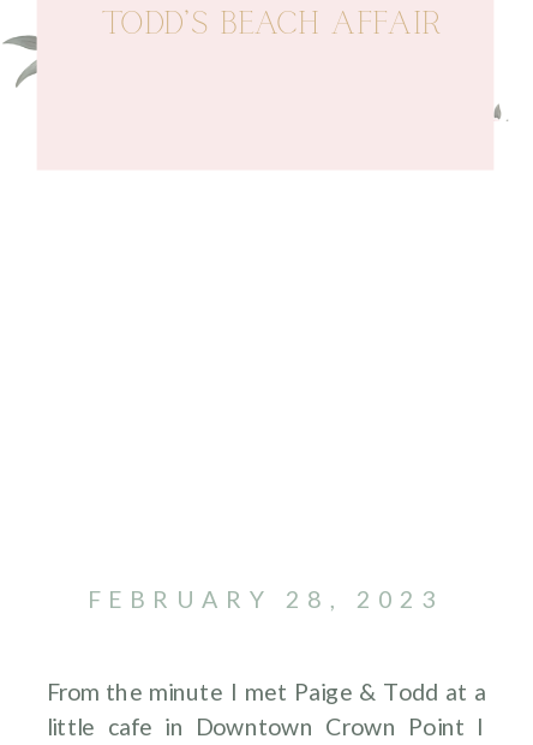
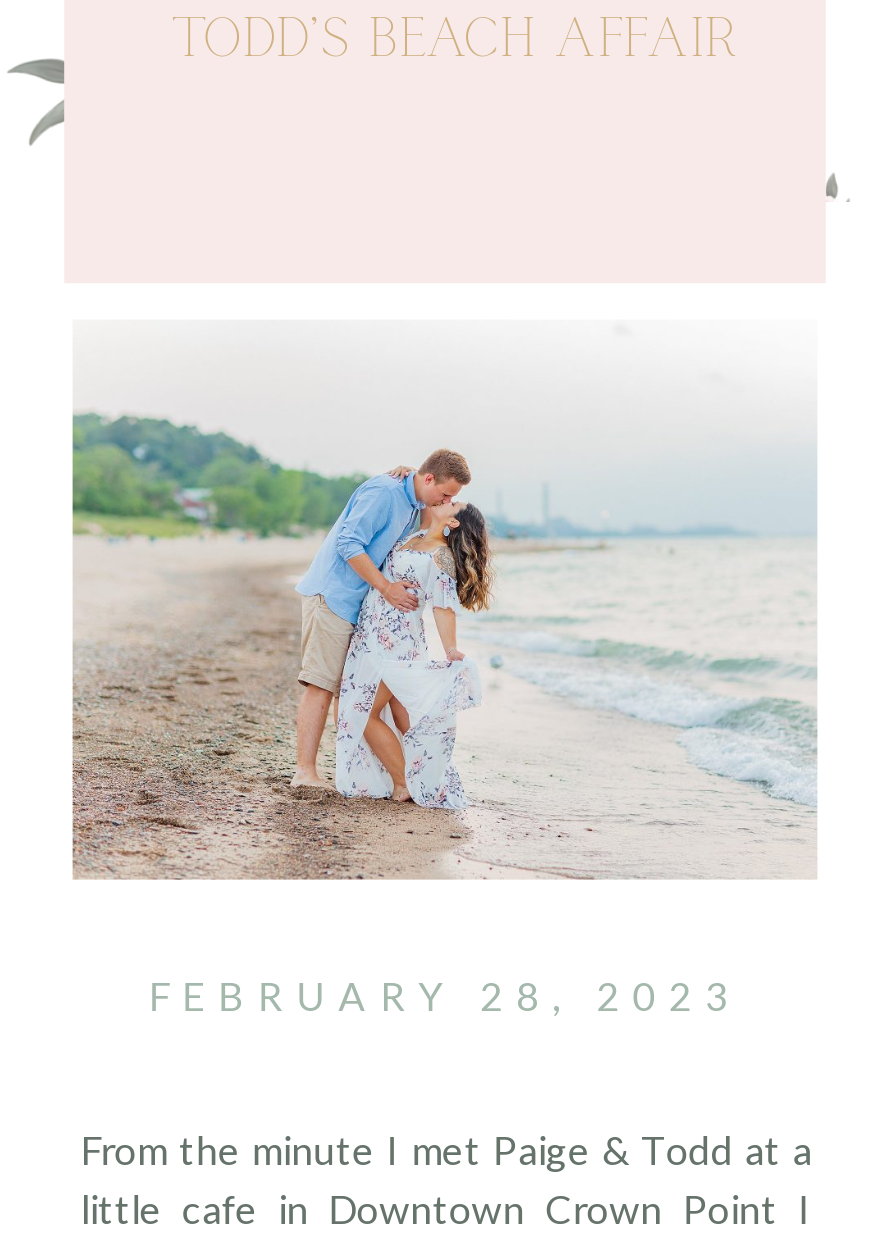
none -> [69,328,819,882] [image]

